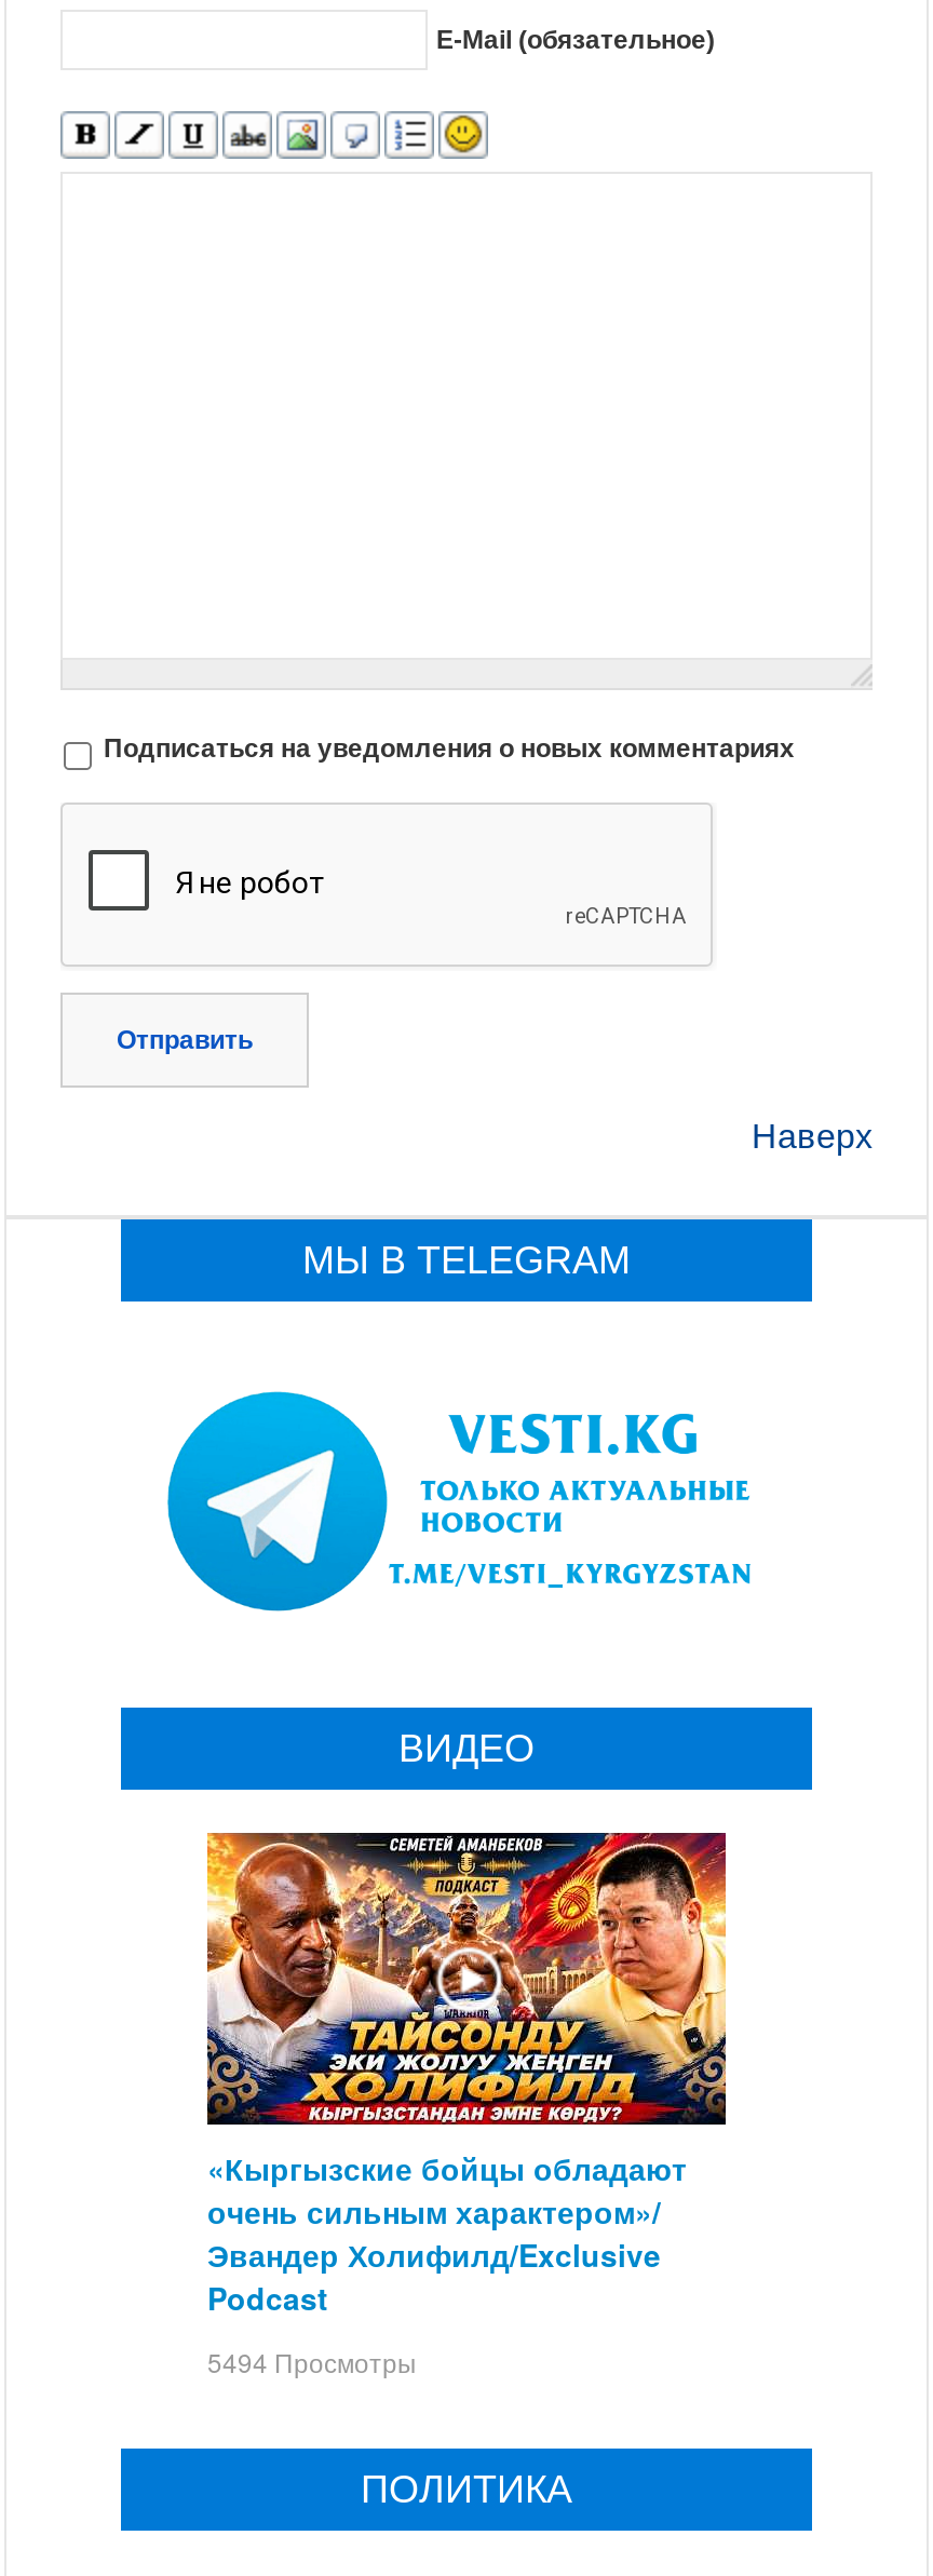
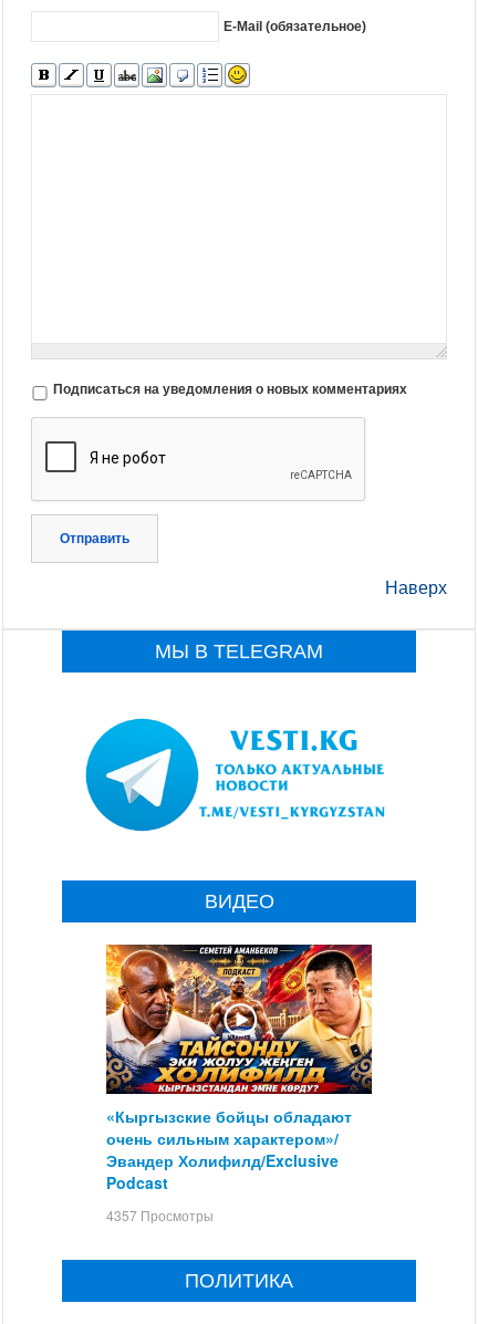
[207,2342,417,2379] 5494 Просмотры -> [106,1205,214,1224] 4357 Просмотры

